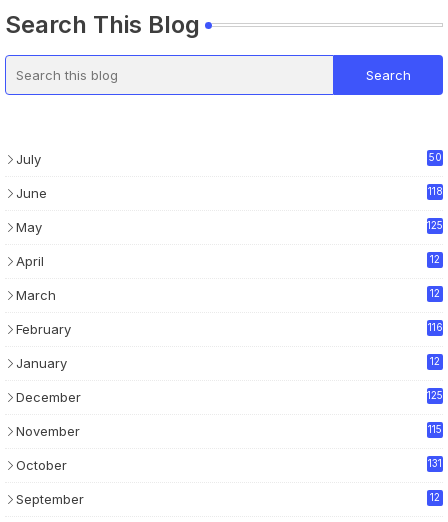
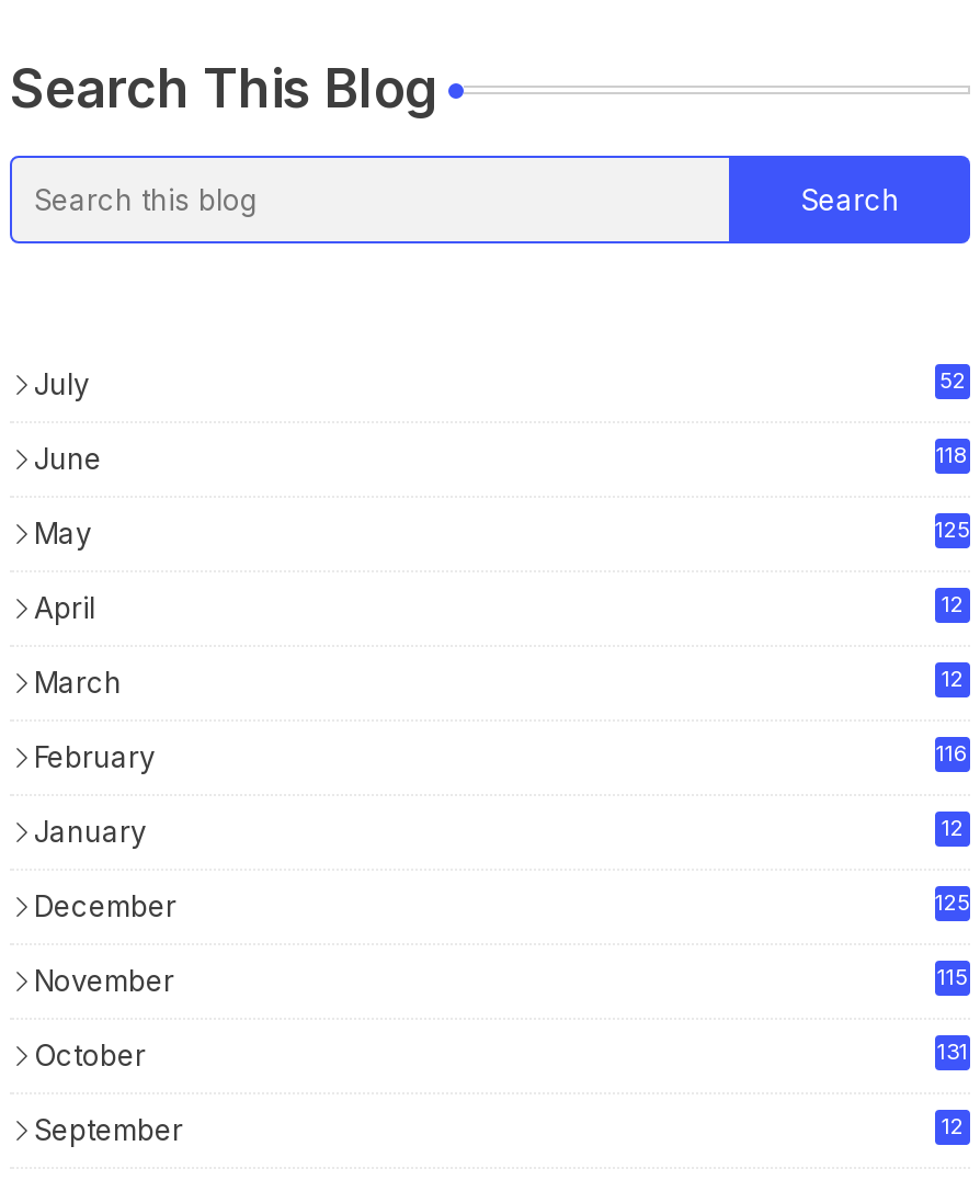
[428,151,441,163] 50 -> [939,367,966,393] 52

